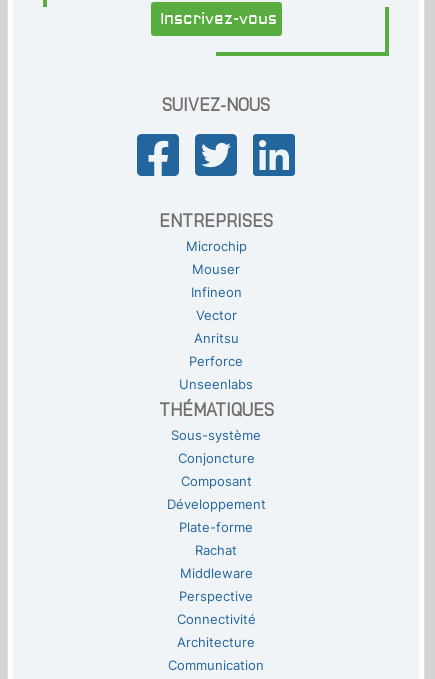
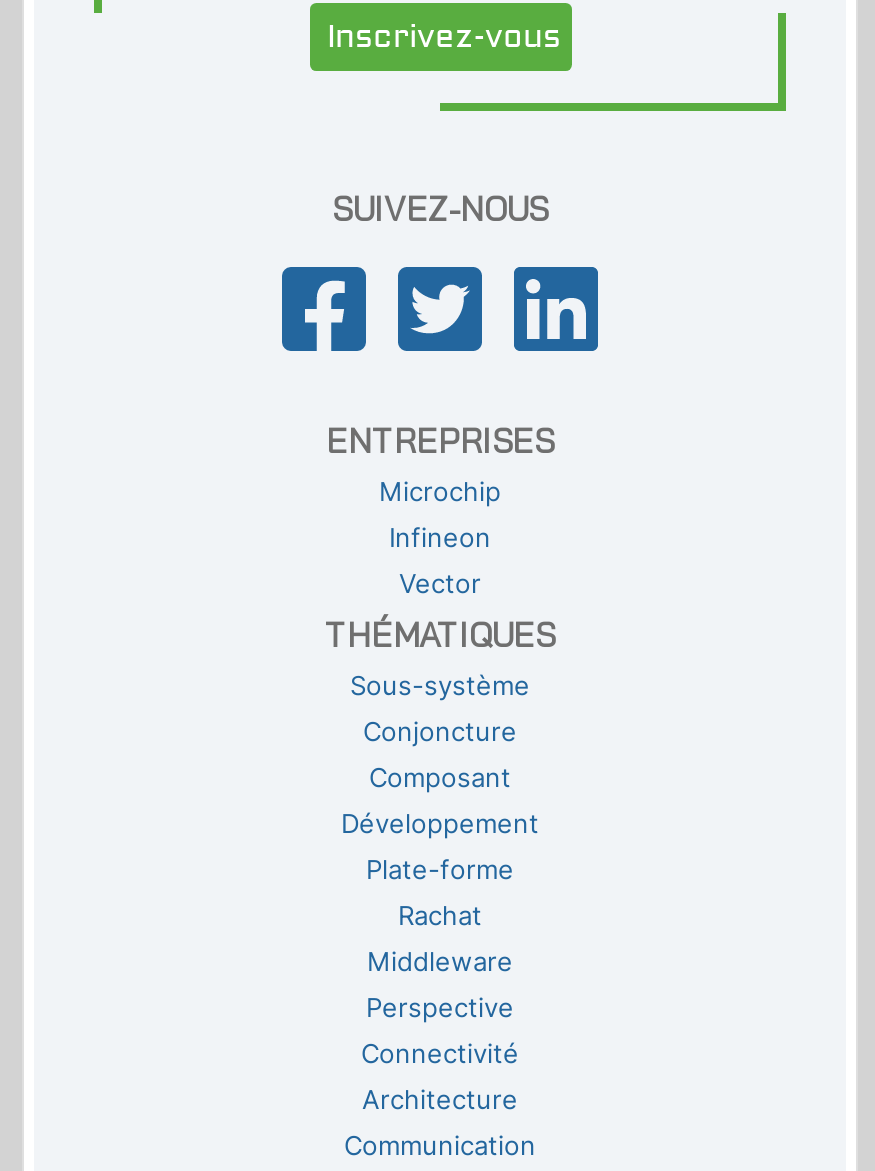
[192,262,240,277] Mouser -> none
[179,331,253,392] Anritsu | Perforce | Unseenlabs -> none

